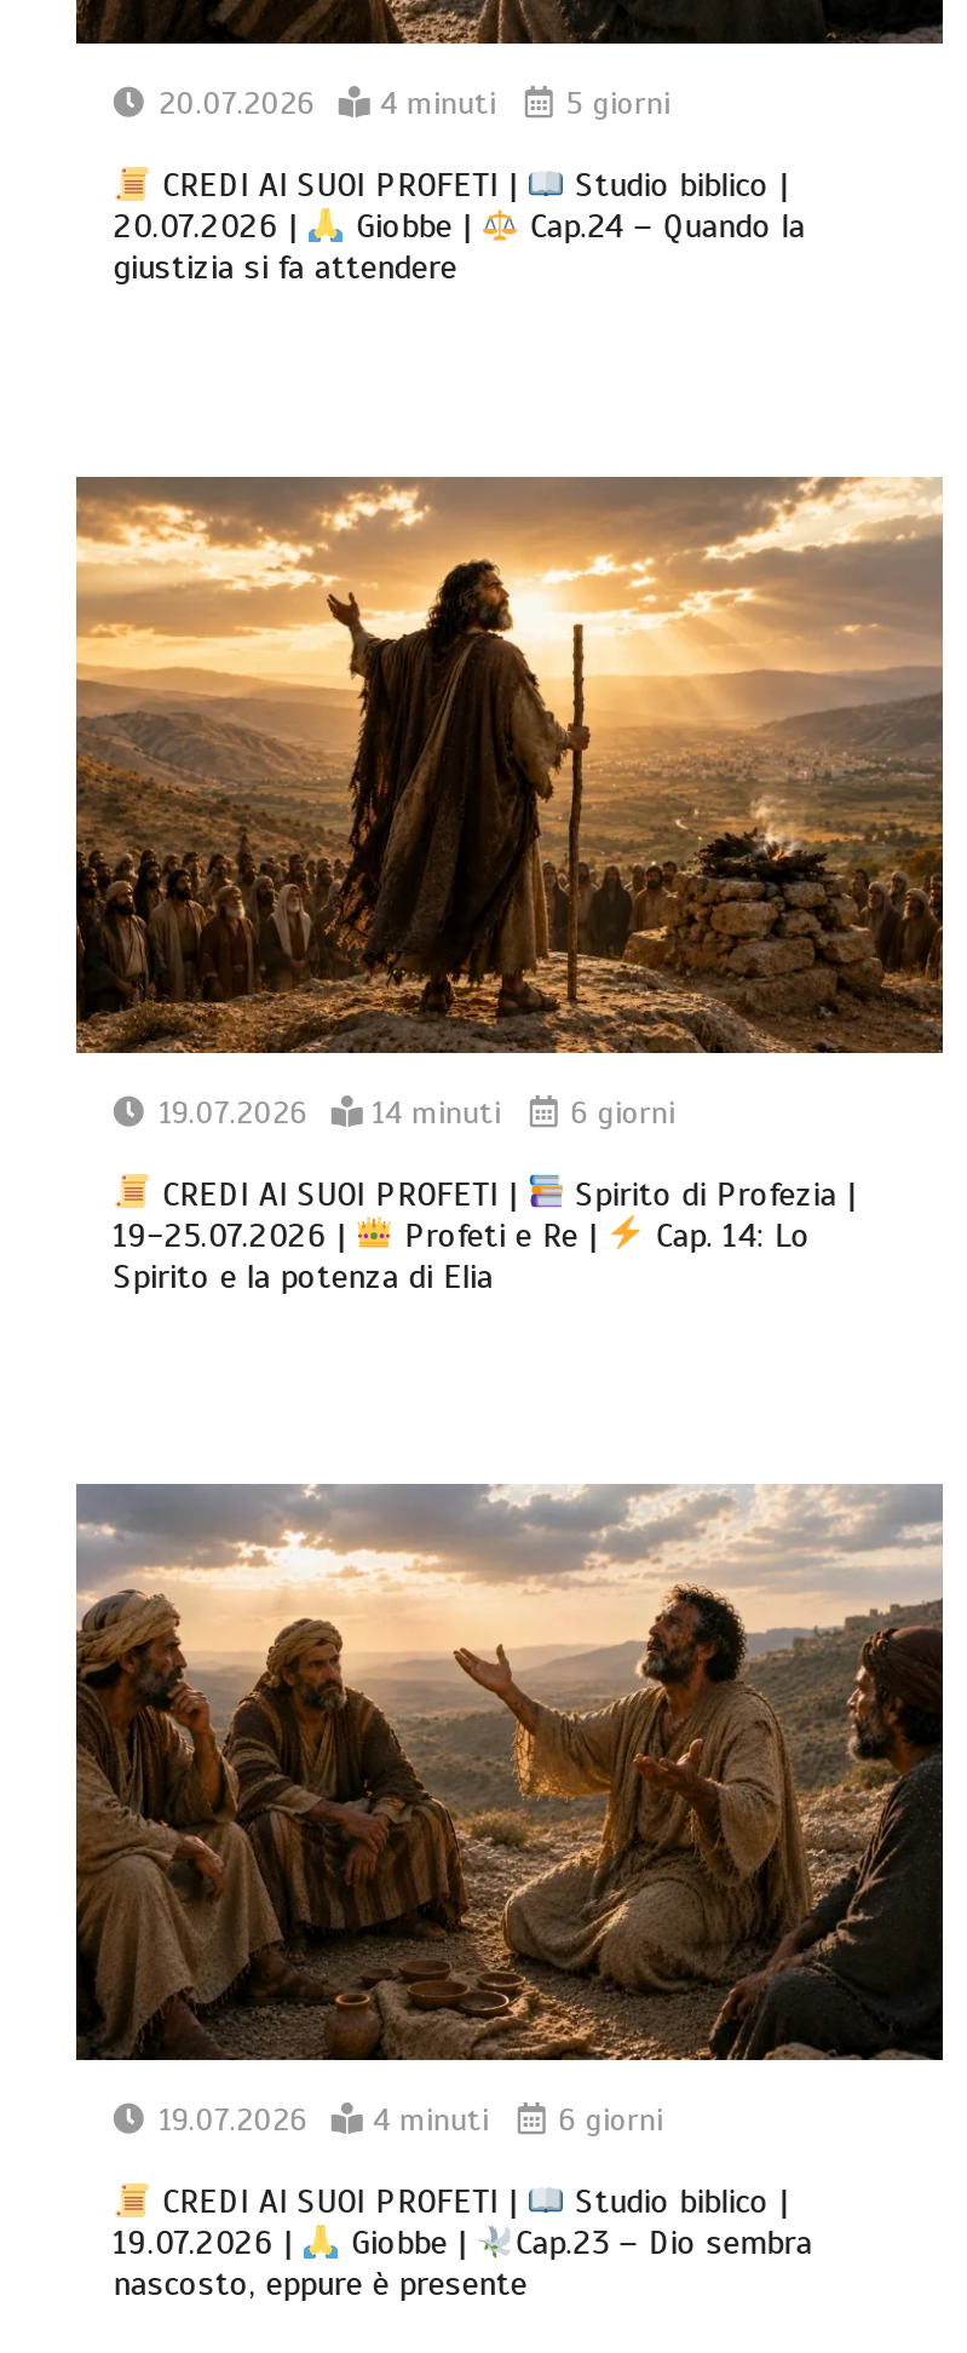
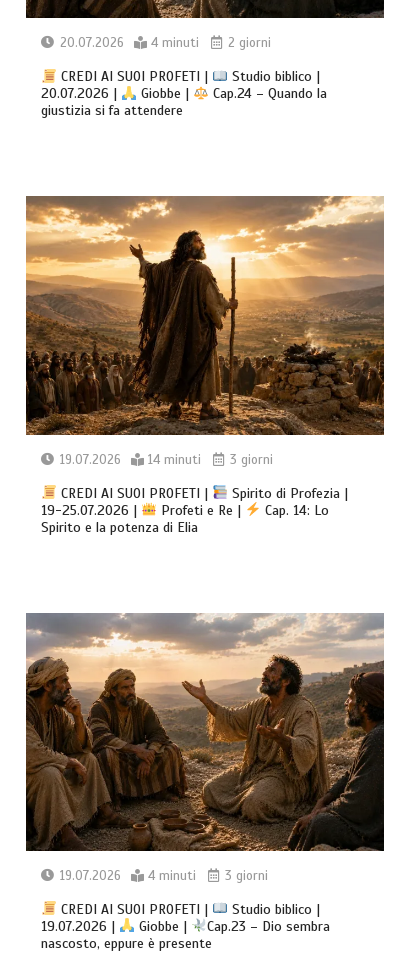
[160,85,670,124] 20.07.2026 4 minuti 5 giorni -> [60,35,271,51] 20.07.2026 4 minuti 2 giorni
[160,1093,675,1132] 19.07.2026 14 minuti 6 giorni -> [60,452,273,468] 19.07.2026 14 minuti 3 giorni
[160,2101,663,2140] 19.07.2026 4 minuti 6 giorni -> [60,868,268,884] 19.07.2026 4 minuti 3 giorni

